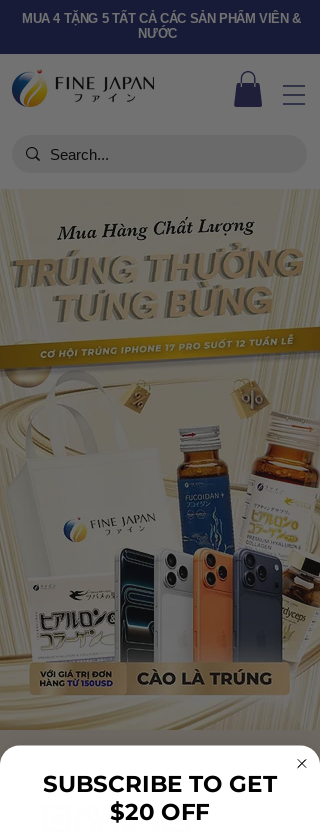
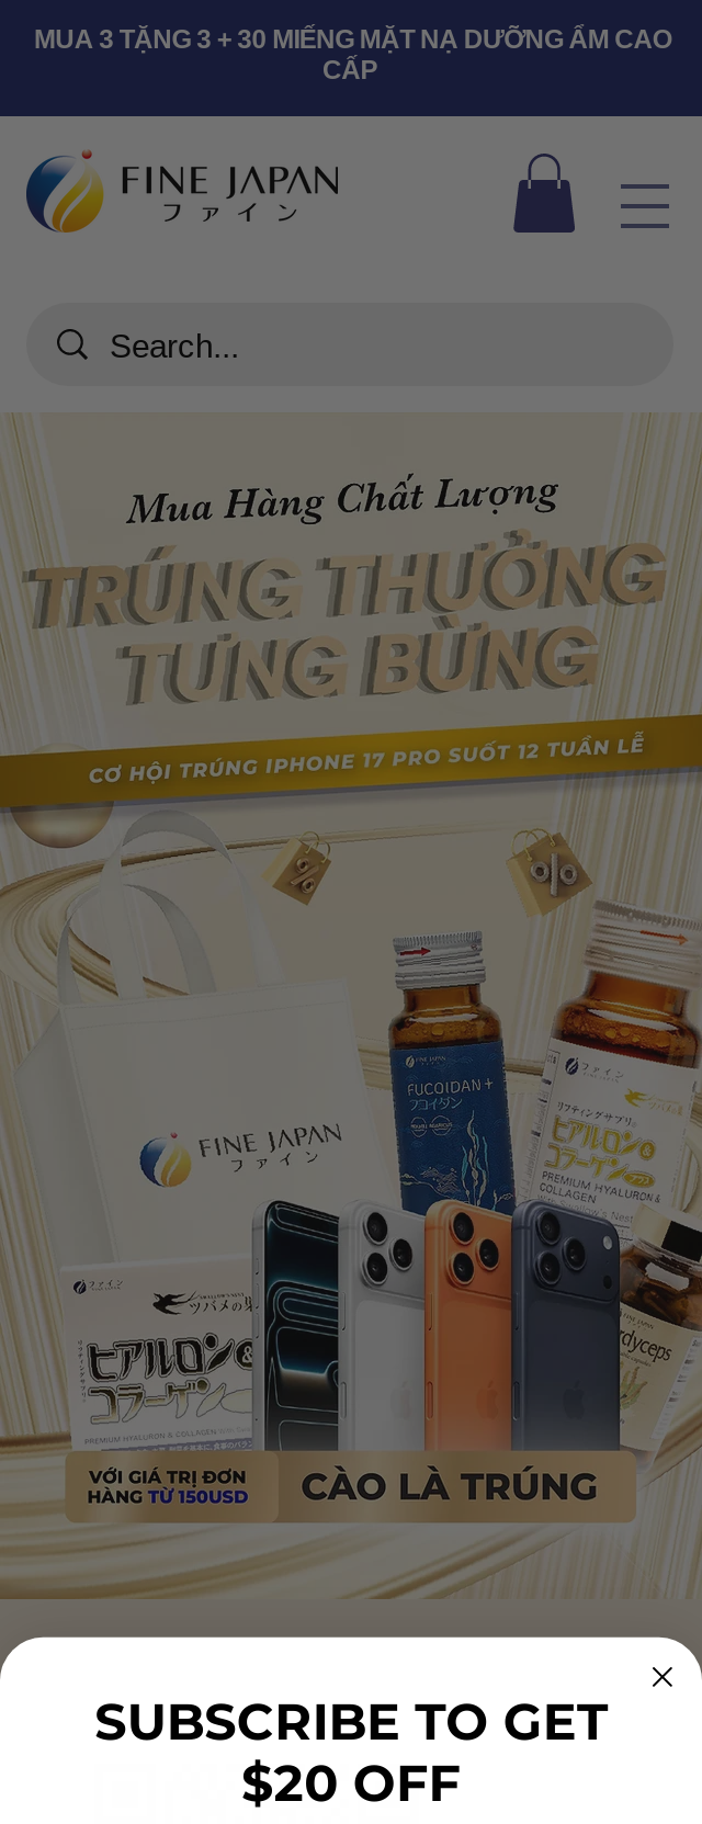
[18,11,301,41] MUA 4 TẶNG 5 TẤT CẢ CÁC SẢN PHẨM VIÊN & | NƯỚC -> [28,24,672,86] MUA 3 TẶNG 3 + 30 MIẾNG MẶT NẠ DƯỠNG ẨM CAO | CẤP

